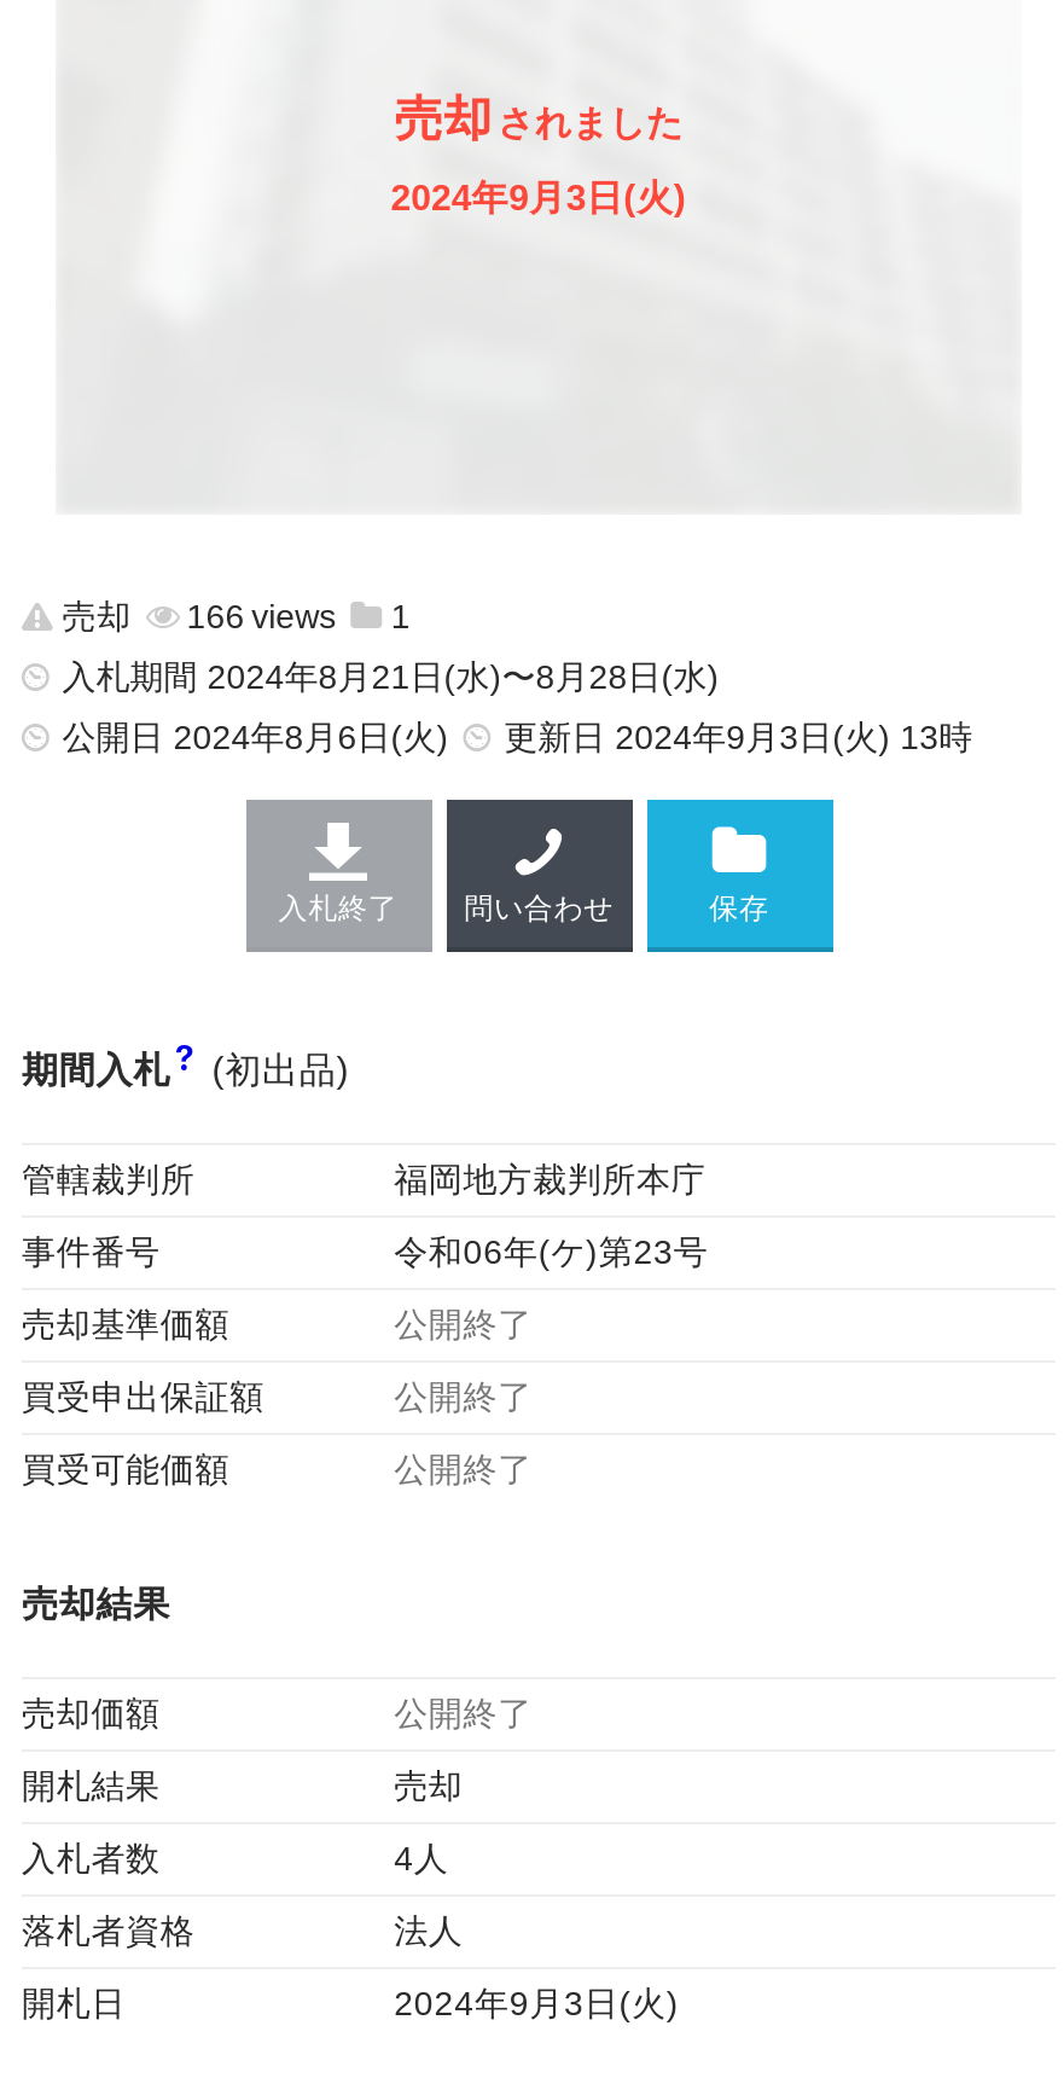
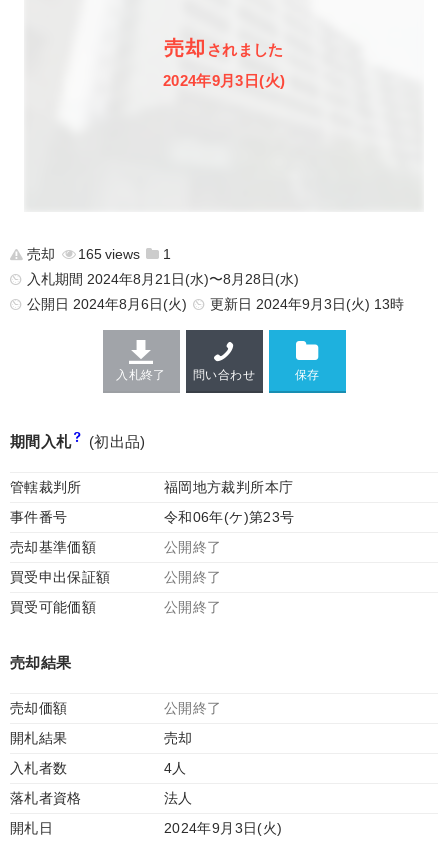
[62,597,245,635] 売却 166 -> [27,246,102,262] 売却 165

